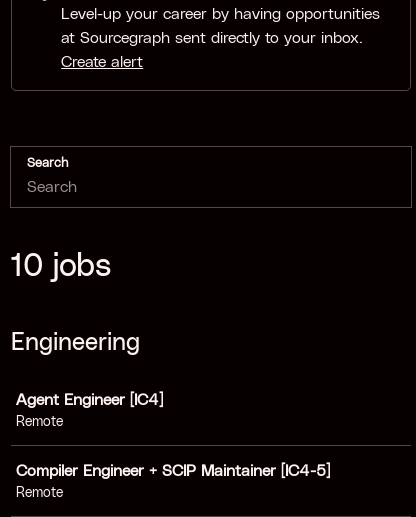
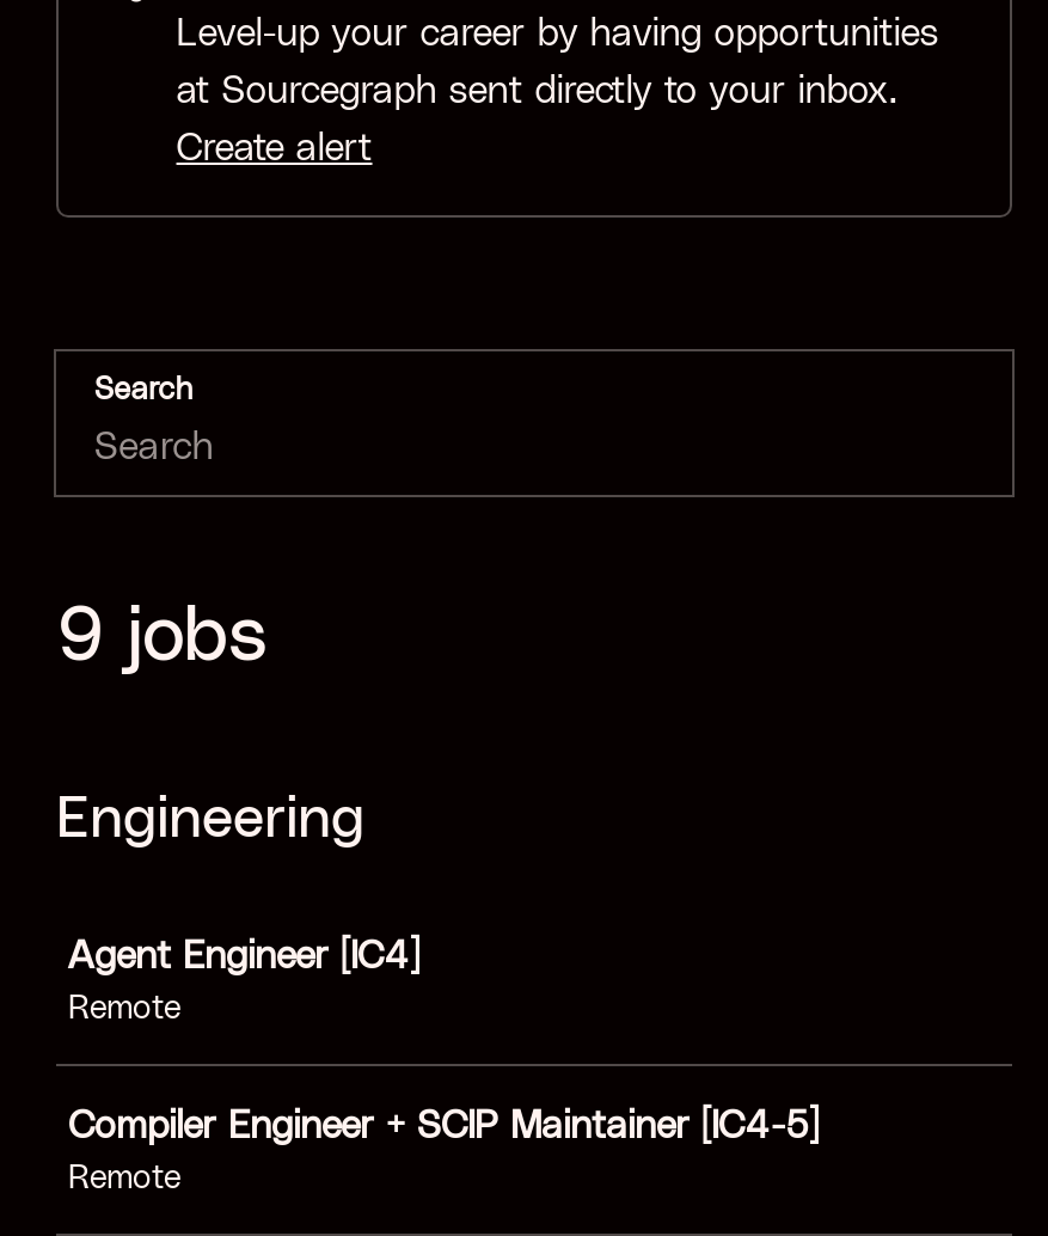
[11,250,111,283] 10 jobs -> [56,597,266,676] 9 jobs

